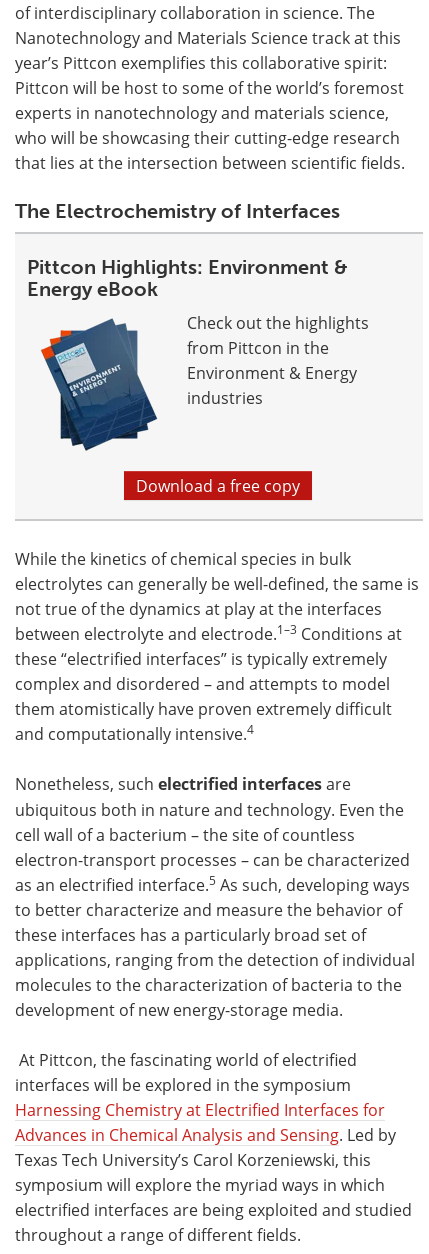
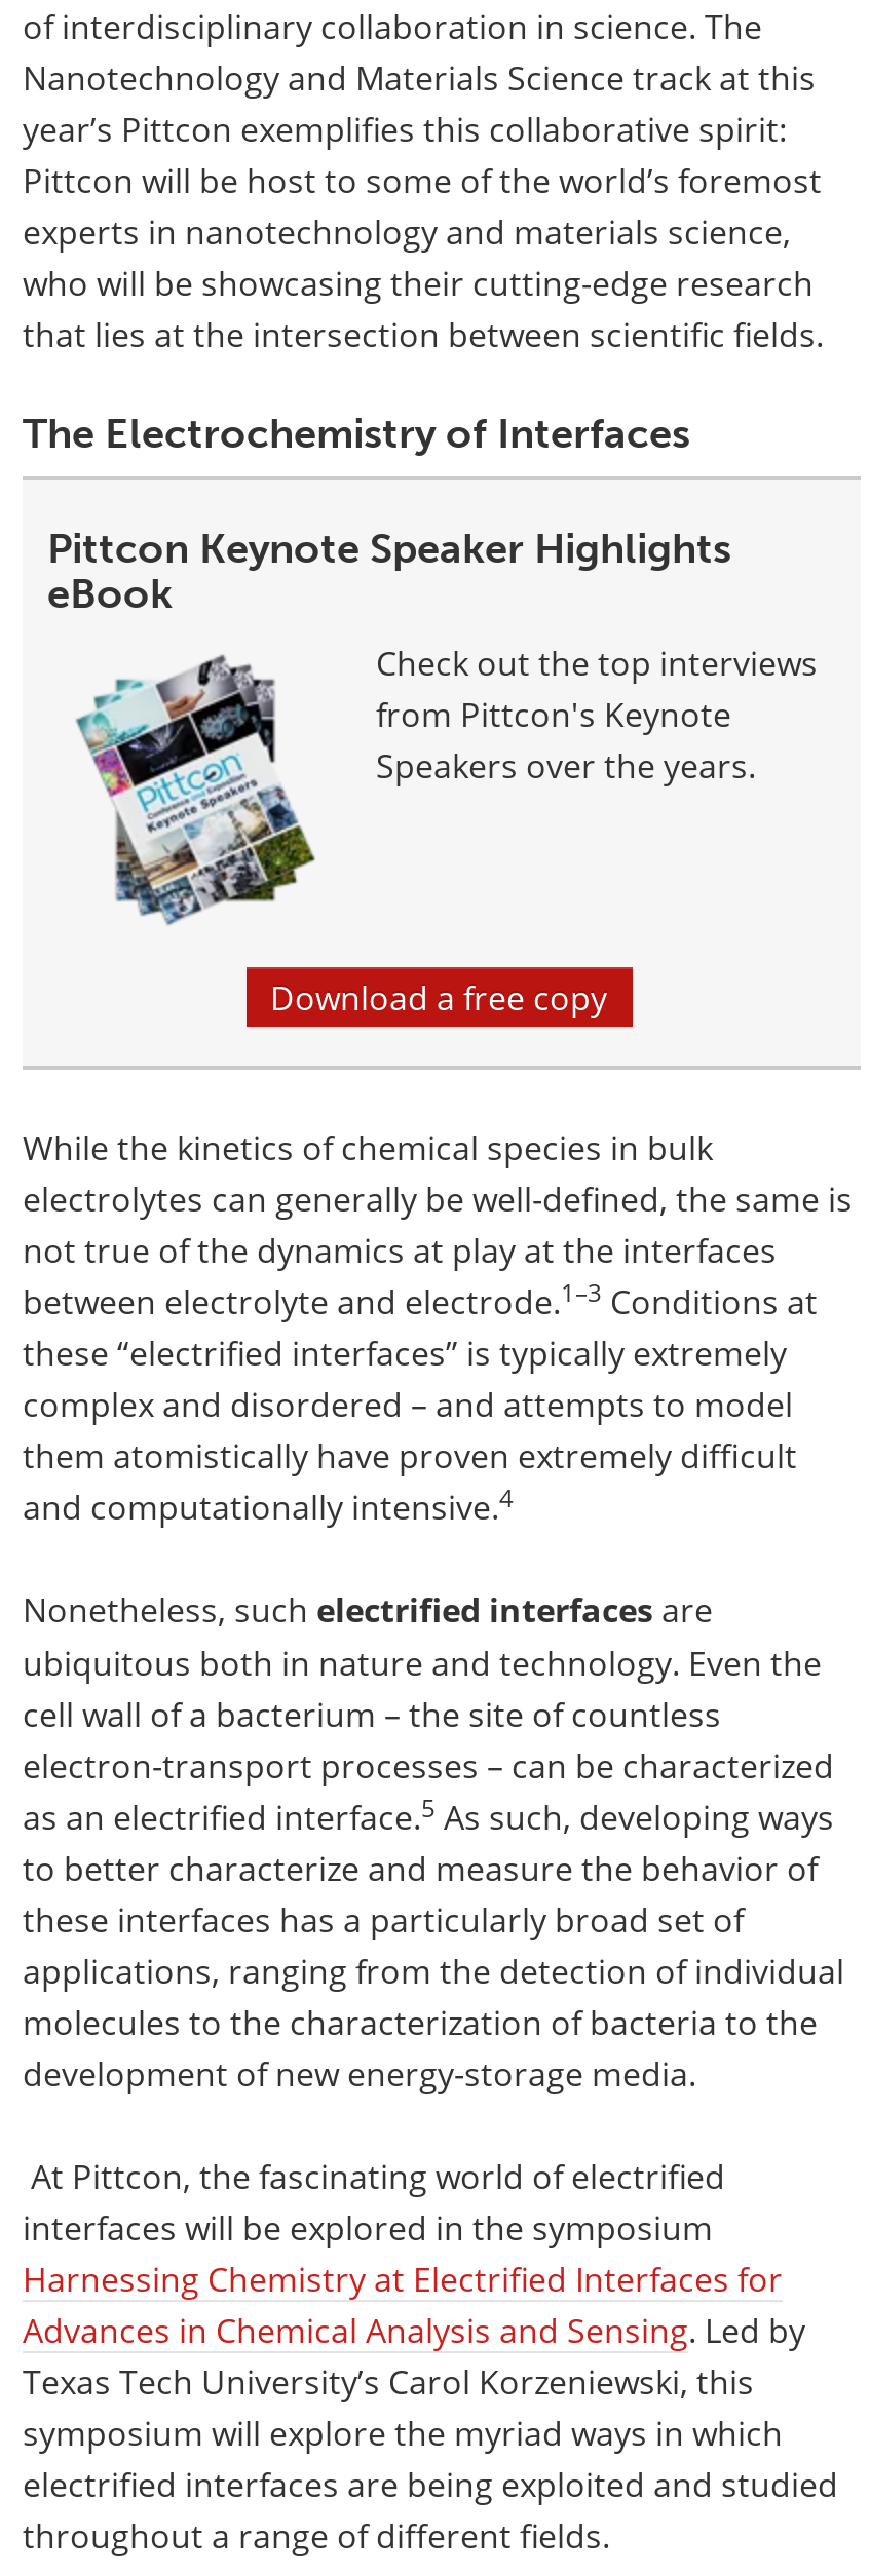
[27,255,348,301] Pittcon Highlights: Environment & | Energy eBook -> [47,524,731,618] Pittcon Keynote Speaker Highlights | eBook
[41,312,369,450] [image] | Check out the highlights | from Pittcon in the | Environment & Energy | industries -> [76,641,818,922] [image] | Check out the top interviews | from Pittcon's Keynote | Speakers over the years.

